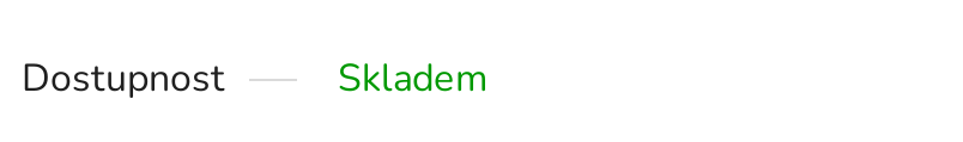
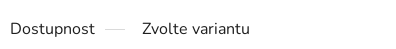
[338,53,489,105] Skladem -> [142,18,250,40] Zvolte variantu

